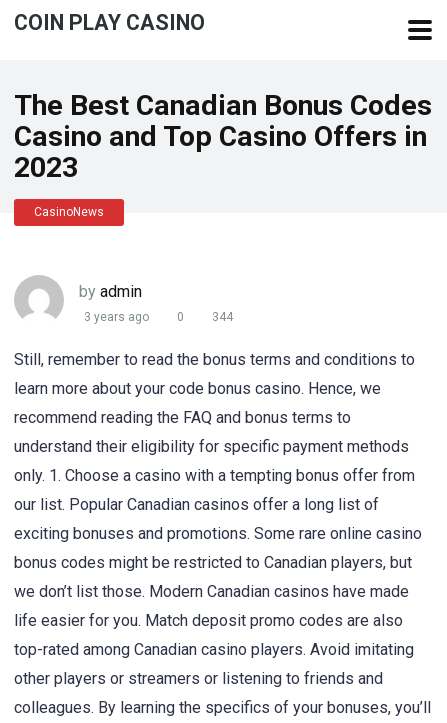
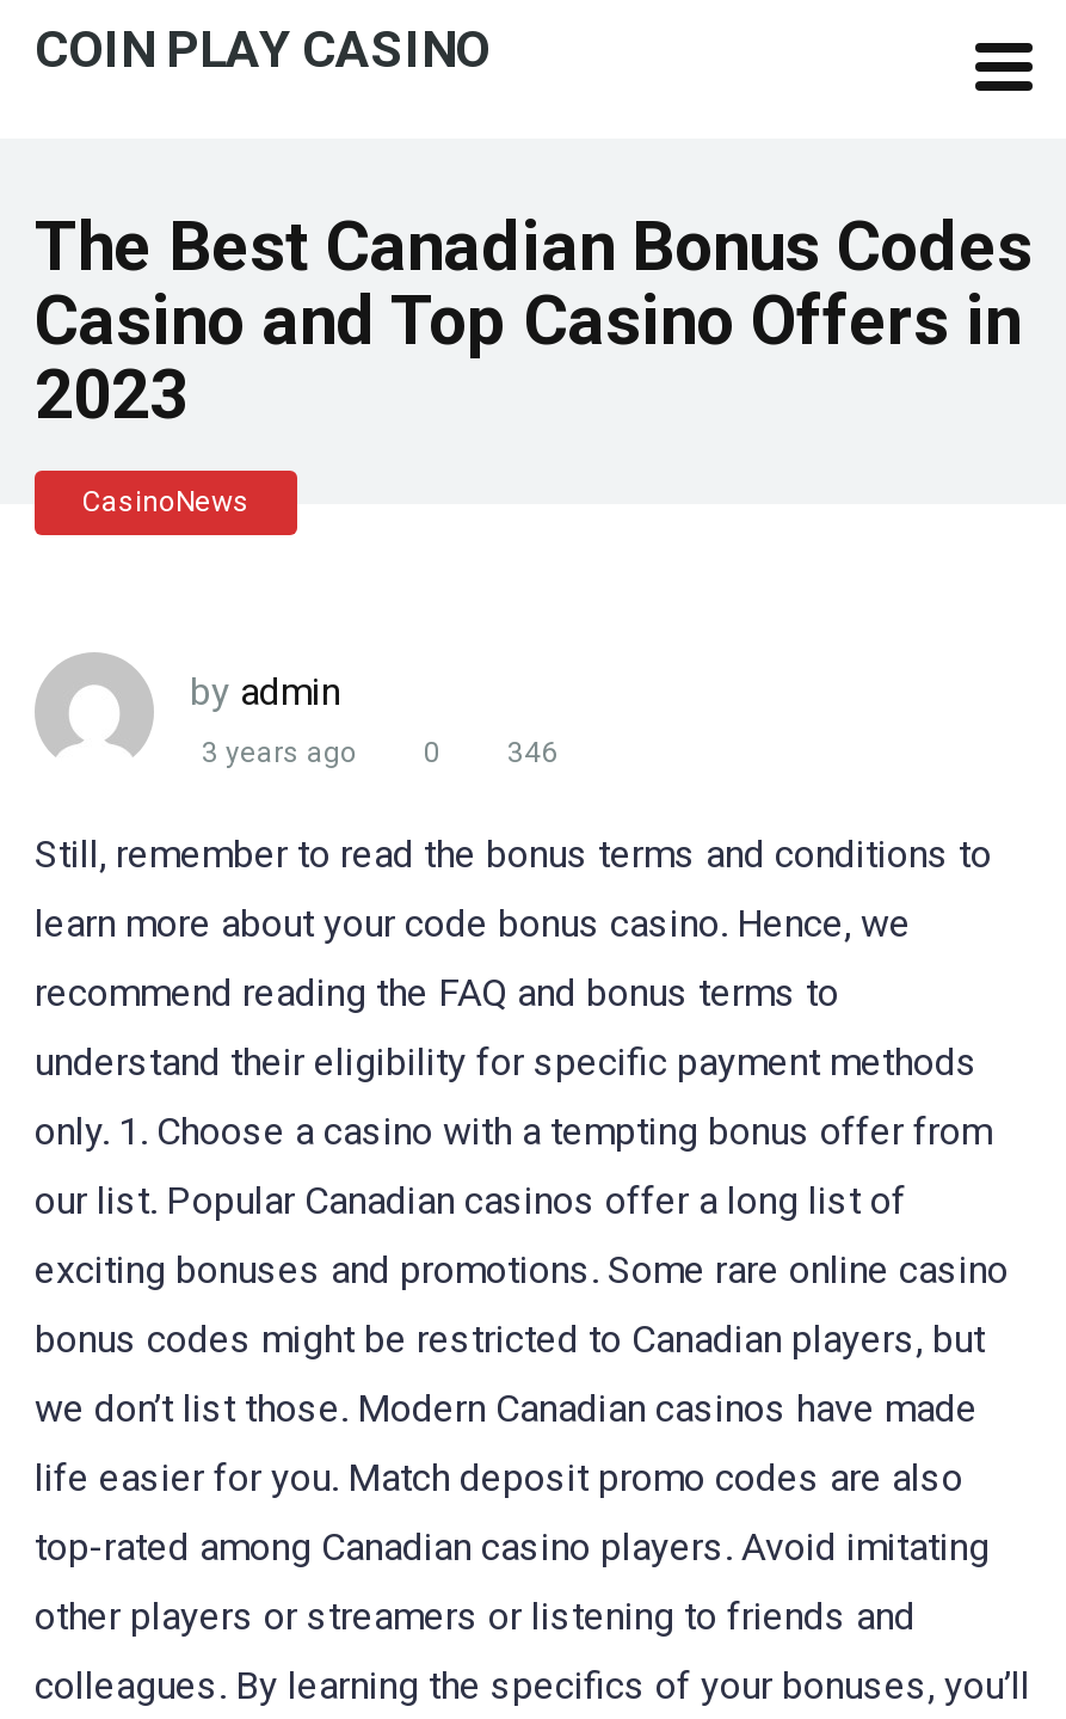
[84,310,233,324] 3 years ago 0 344 -> [202,736,557,770] 3 years ago 0 346

